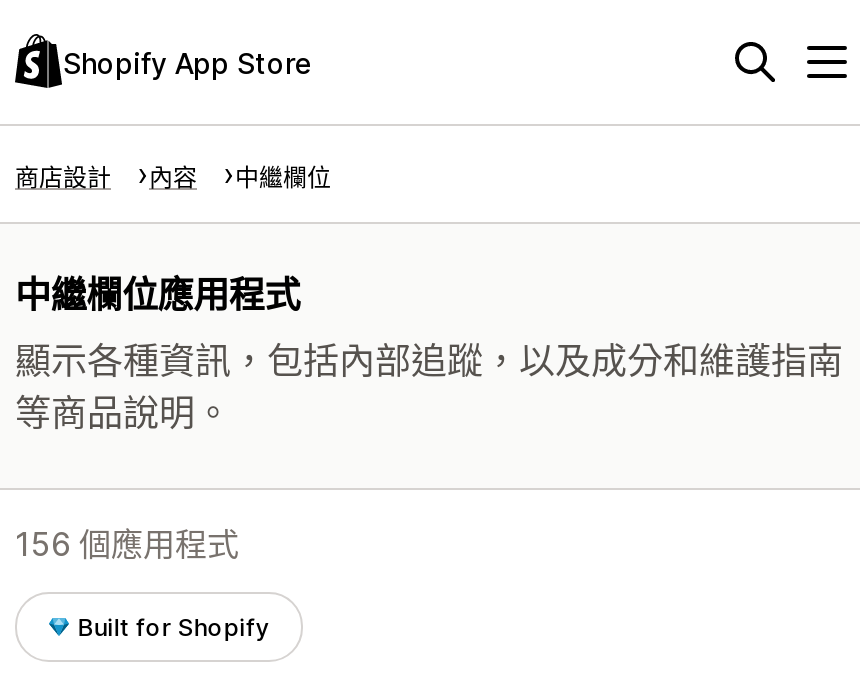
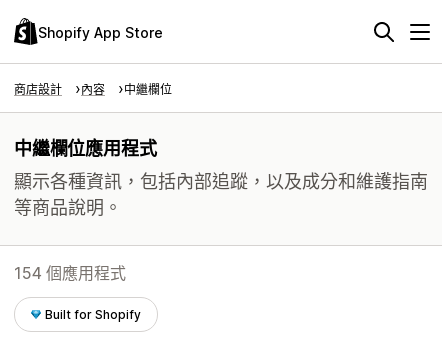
[15,524,239,564] 156 個應用程式 -> [14,263,126,283] 154 個應用程式

